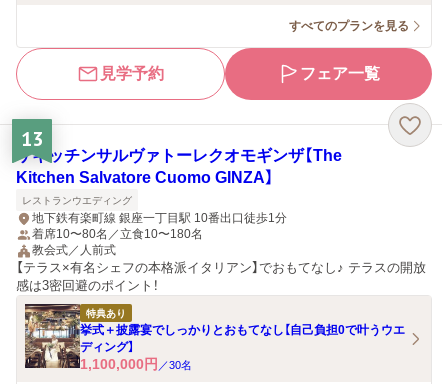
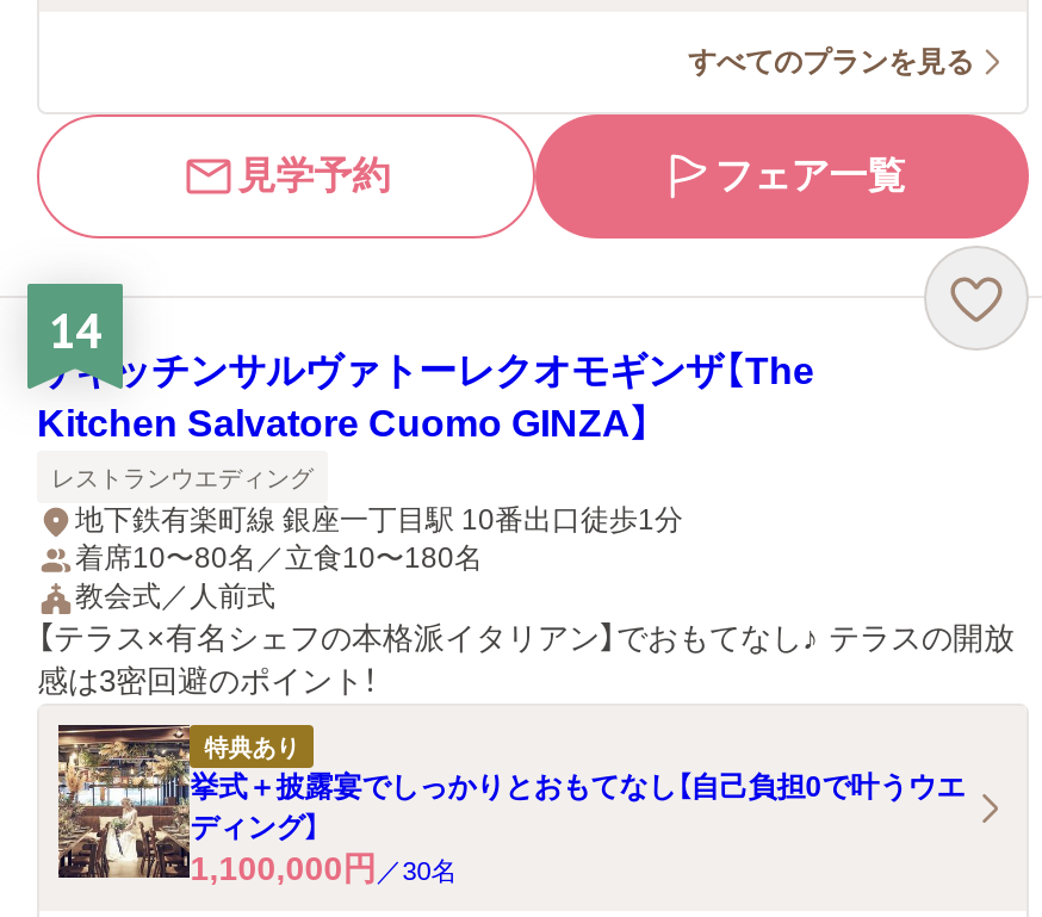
[21,126,43,152] 13 -> [49,300,101,363] 14

